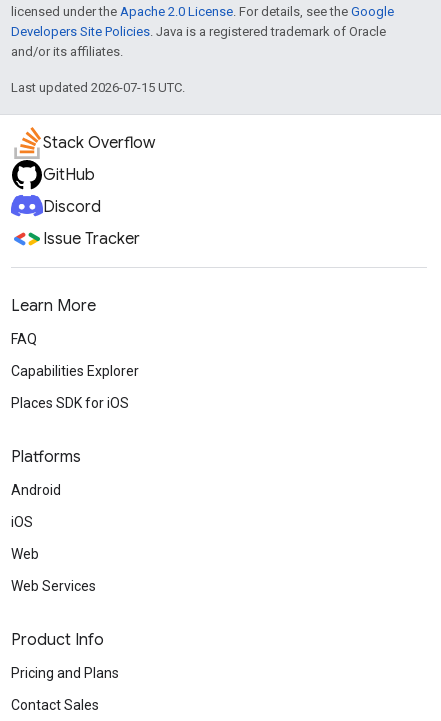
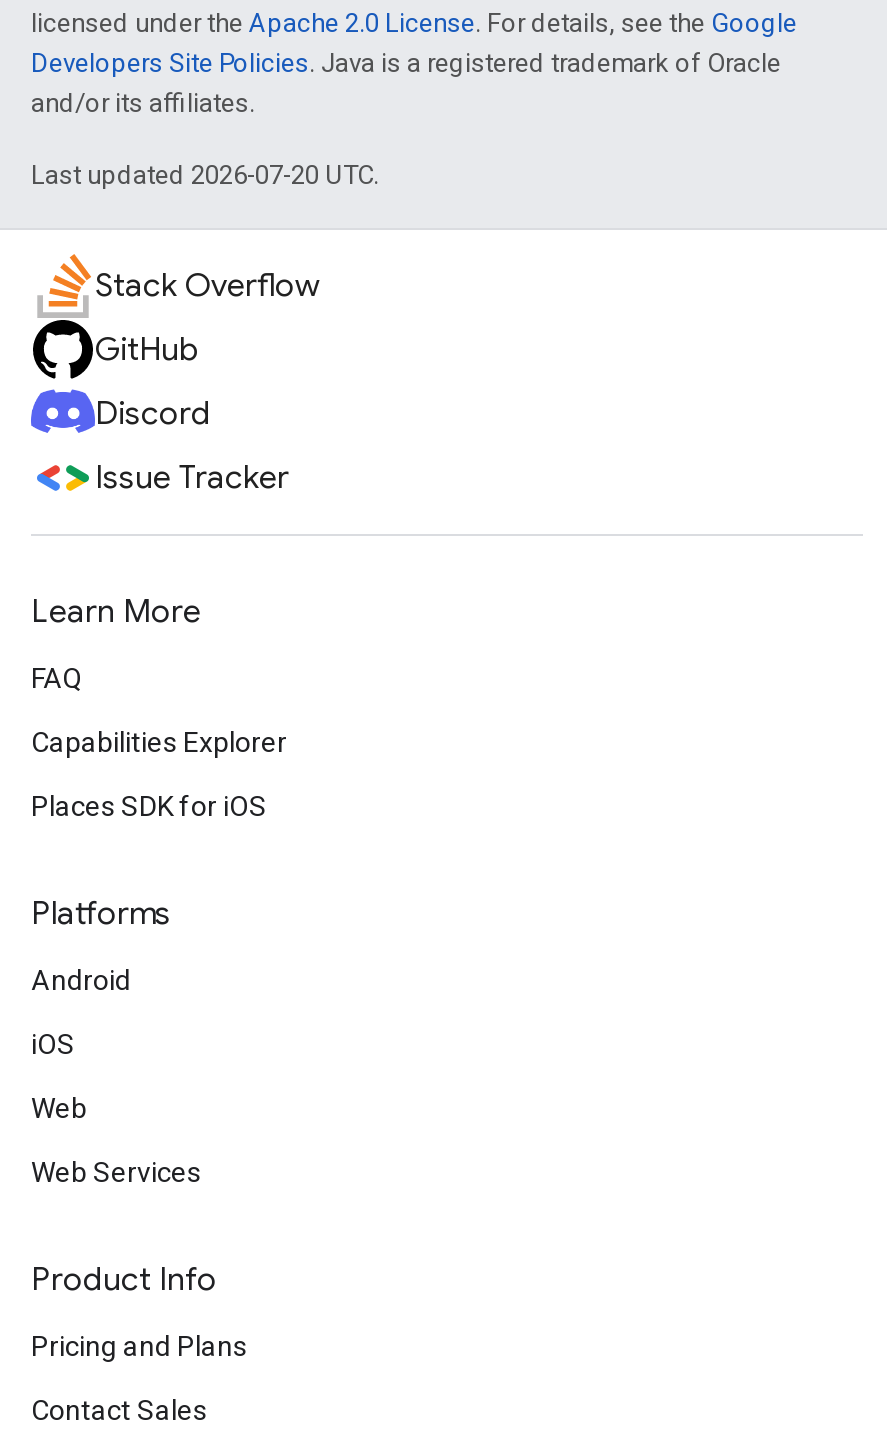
[11,80,185,95] Last updated 2026-07-15 UTC. -> [31,160,379,190] Last updated 2026-07-20 UTC.

